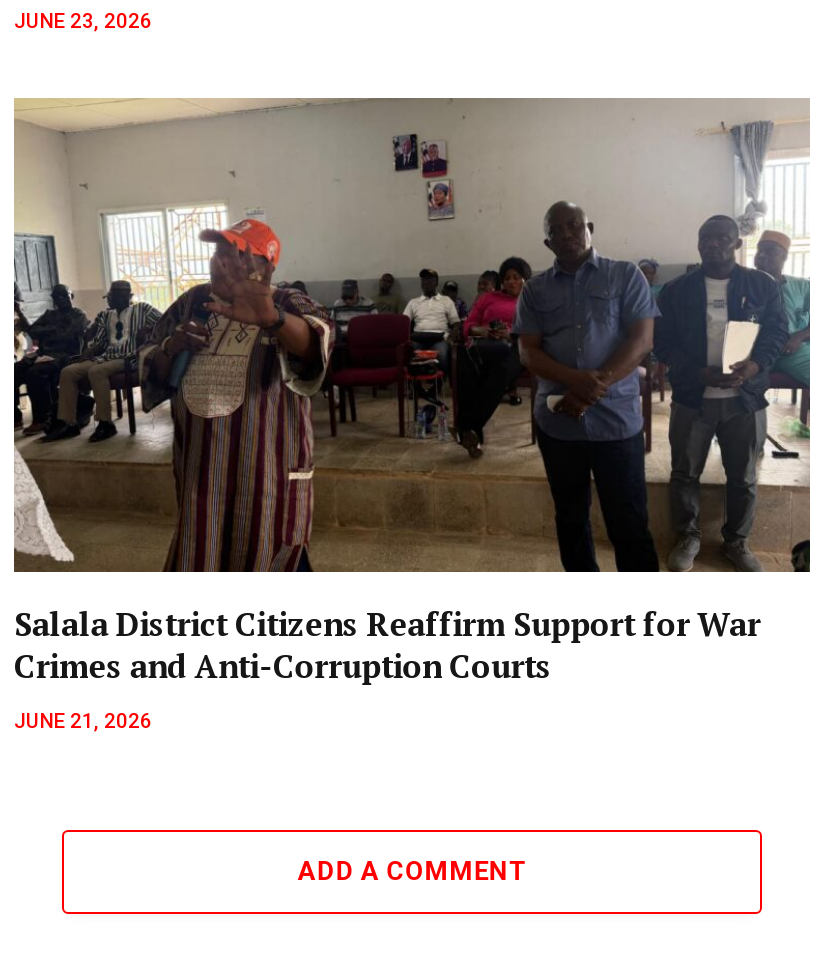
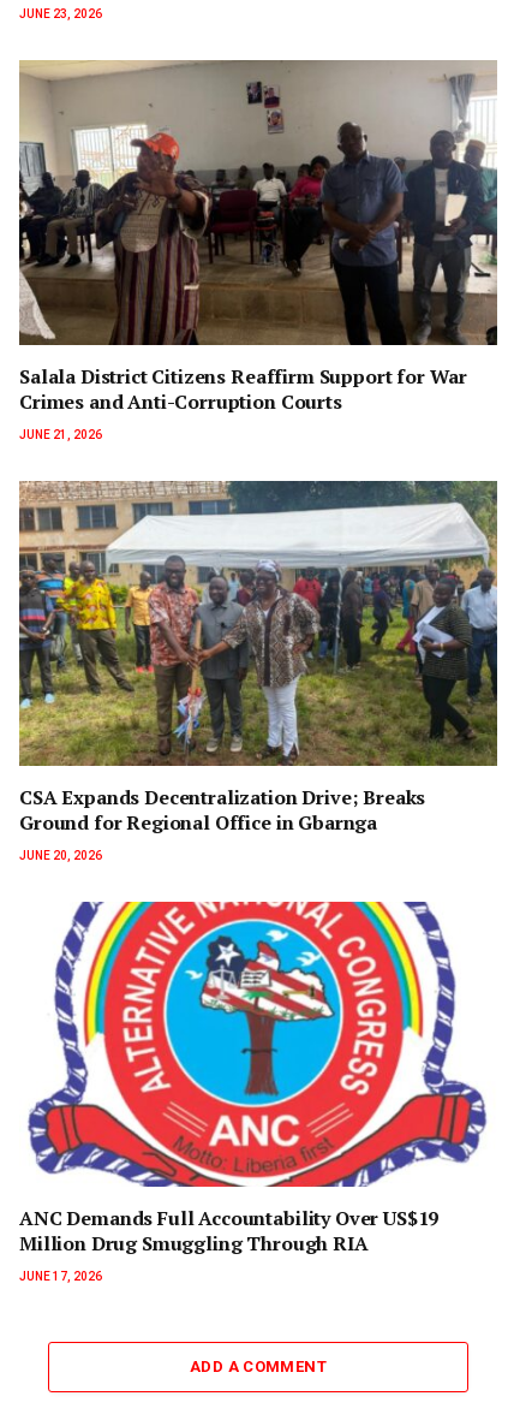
none -> [18,480,498,862] [image] | CSA Expands Decentralization Drive; Breaks | Ground for Regional Office in Gbarnga | JUNE 20, 2026
none -> [19,901,488,1283] [image] | ANC Demands Full Accountability Over US$19 | Million Drug Smuggling Through RIA | JUNE 17, 2026

